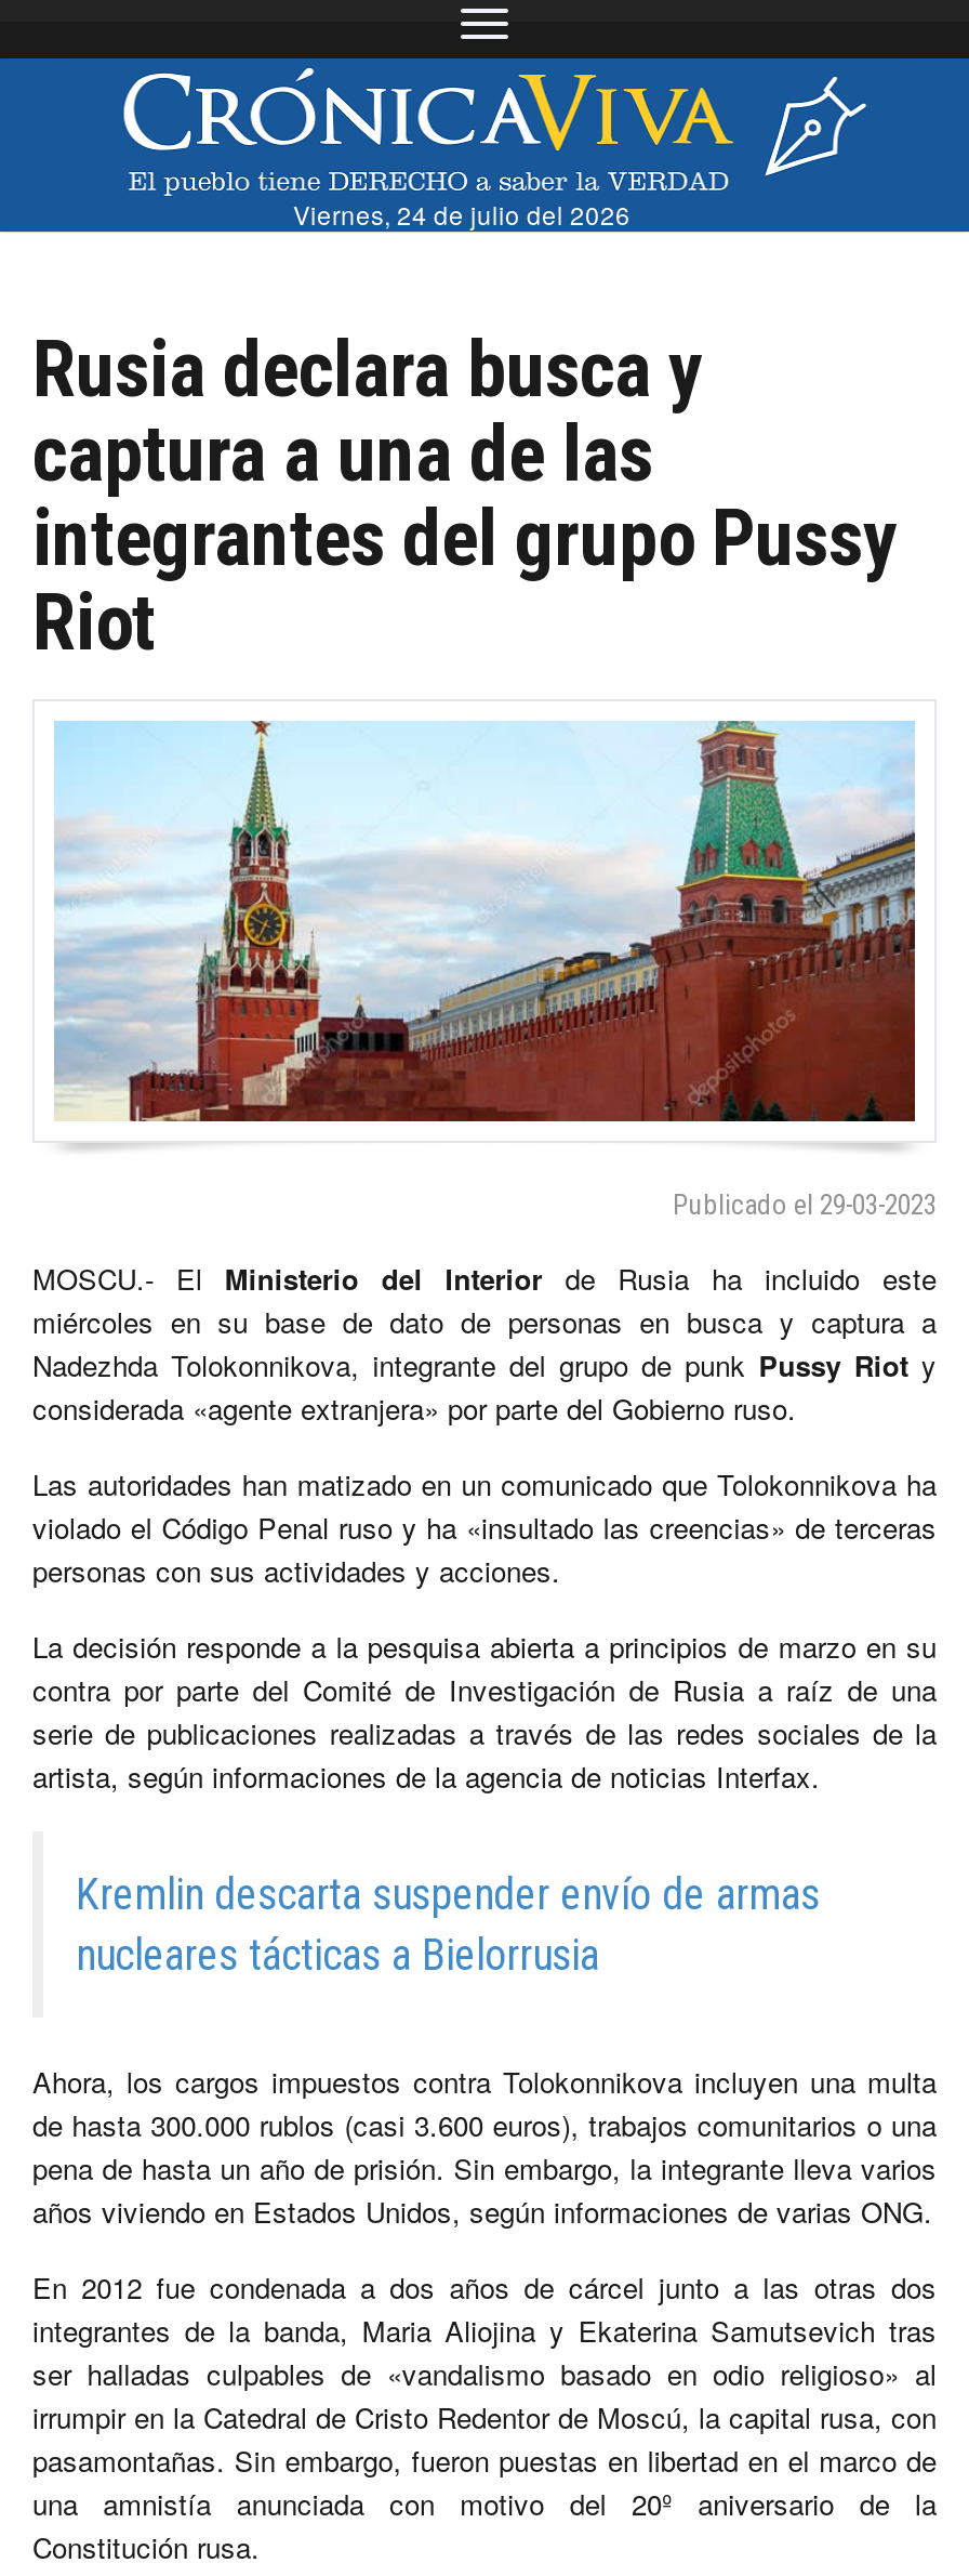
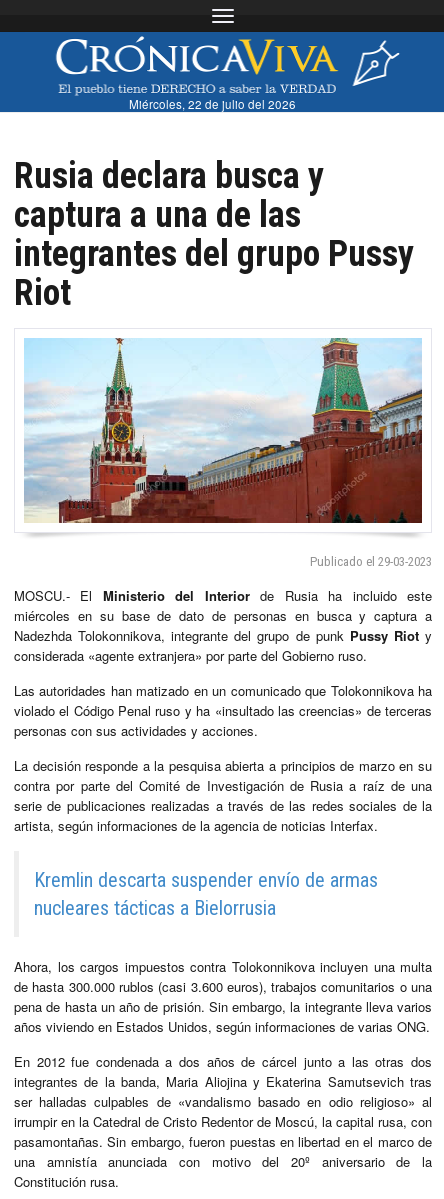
[293,196,630,231] Viernes, 24 de julio del 2026 -> [129,95,296,111] Miércoles, 22 de julio del 2026

